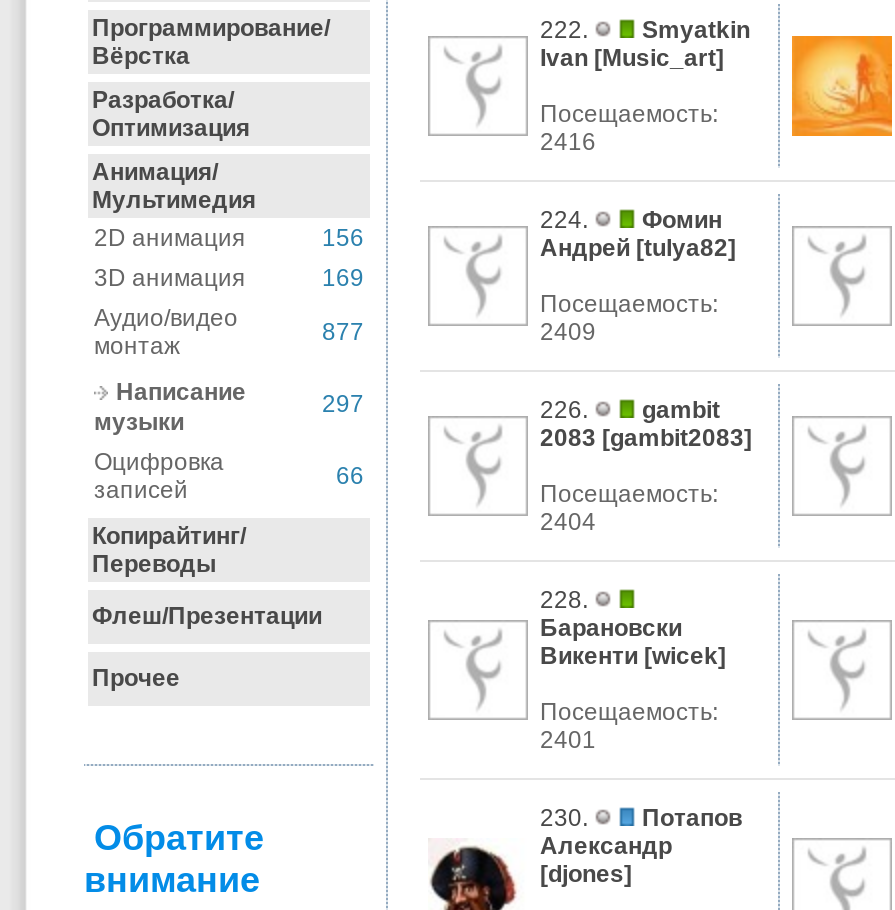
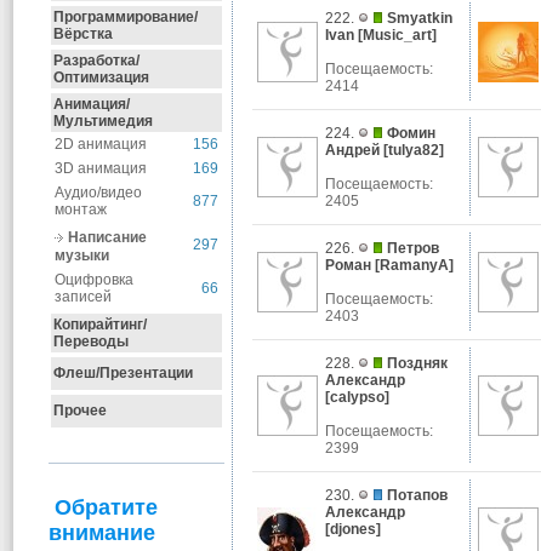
[540,128,596,156] 2416 -> [325,78,359,94] 2414
[540,318,596,346] 2409 -> [325,193,359,210] 2405
[540,396,752,452] gambit | 2083 [gambit2083] -> [325,240,454,274] Петров | Роман [RamanyA]
[540,508,596,536] 2404 -> [325,308,359,325] 2403
[540,614,726,670] Барановски | Викенти [wicek] -> [325,355,448,406] Поздняк | Александр | [calypso]
[540,726,596,754] 2401 -> [325,440,359,457] 2399

